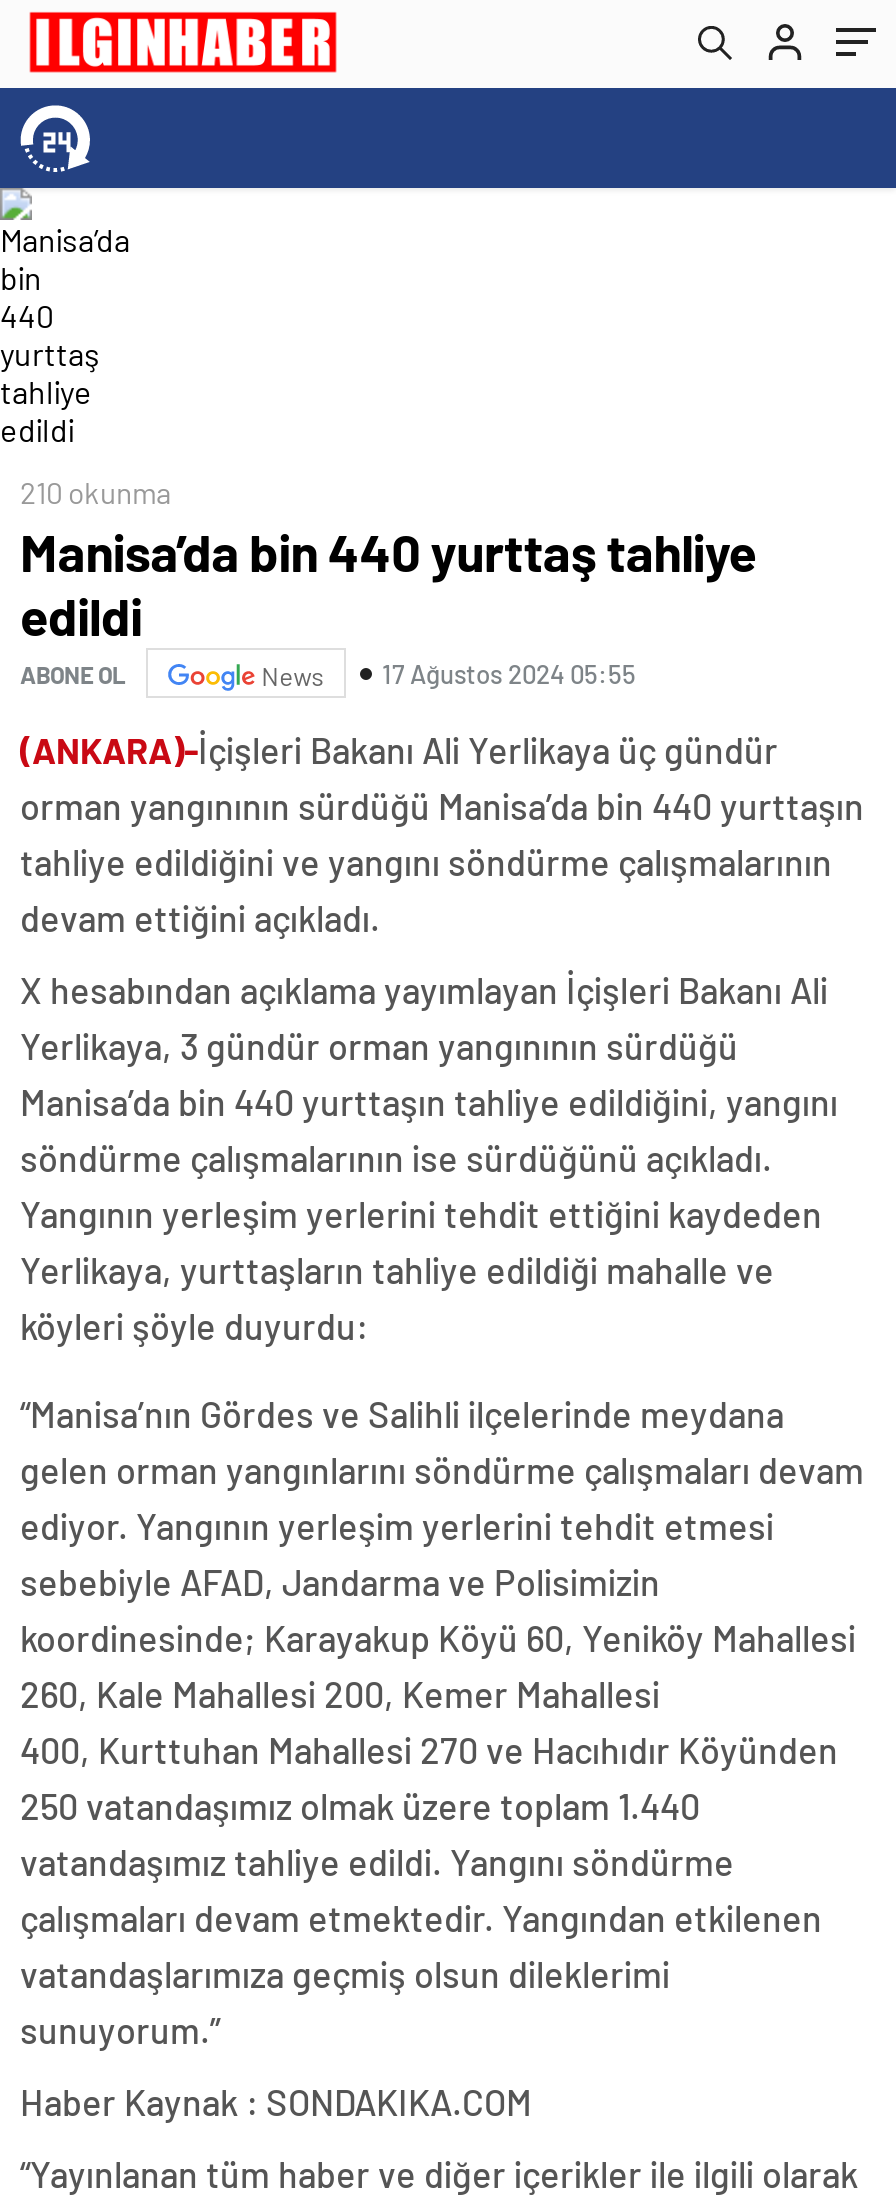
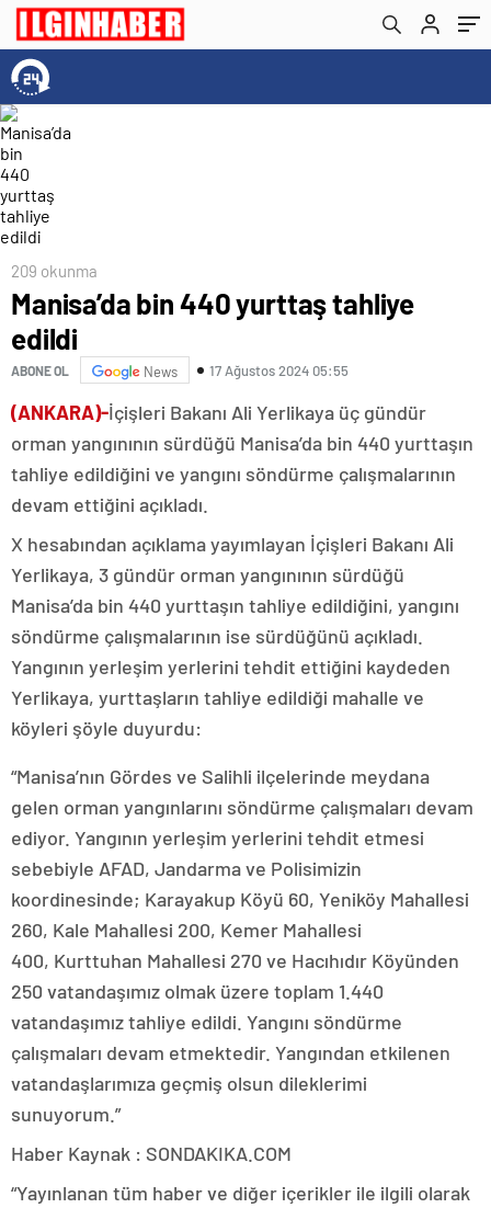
[20,474,172,510] 210 okunma -> [11,261,98,281] 209 okunma

